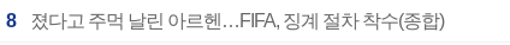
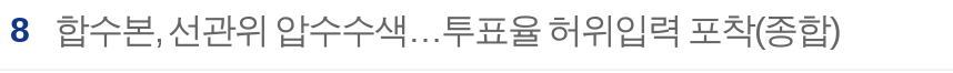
[30,11,444,31] 졌다고 주먹 날린 아르헨…FIFA, 징계 절차 착수(종합) -> [54,11,839,49] 합수본, 선관위 압수수색…투표율 허위입력 포착(종합)

